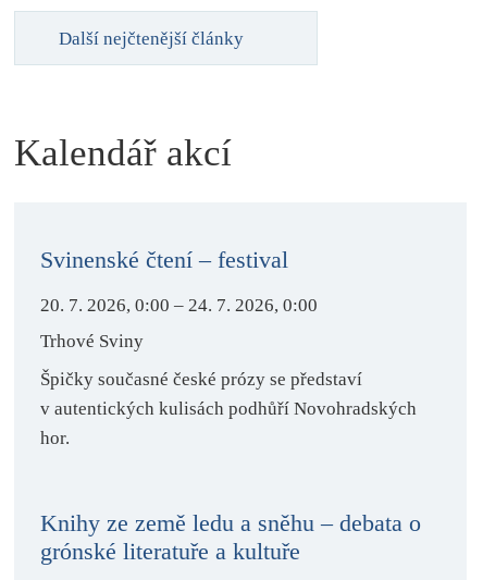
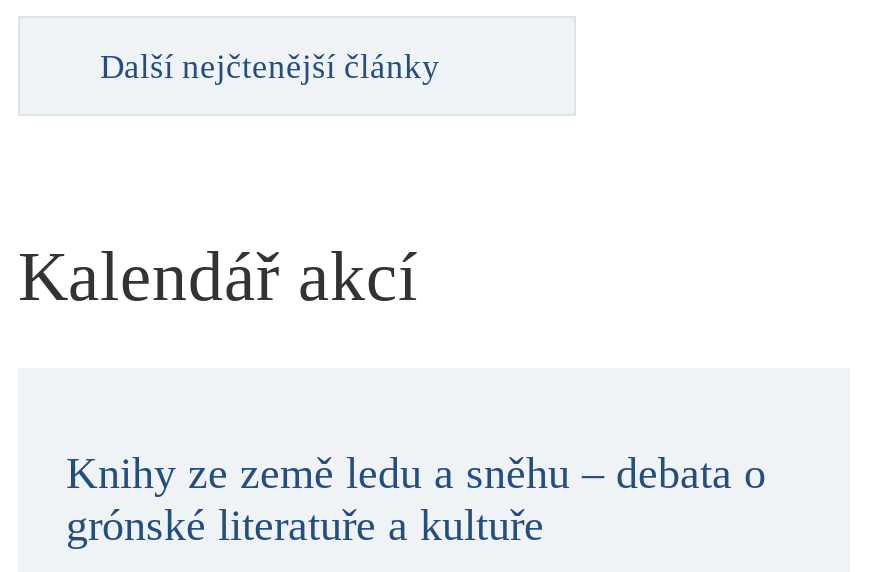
[40,245,417,448] Svinenské čtení – festival | 20. 7. 2026, 0:00 – 24. 7. 2026, 0:00 | Trhové Sviny | Špičky současné české prózy se představí | v autentických kulisách podhůří Novohradských | hor. -> none

